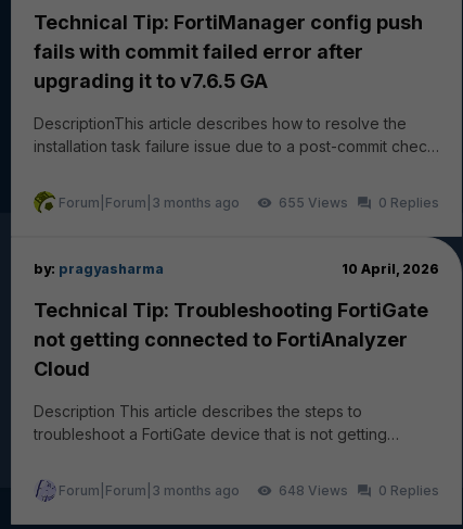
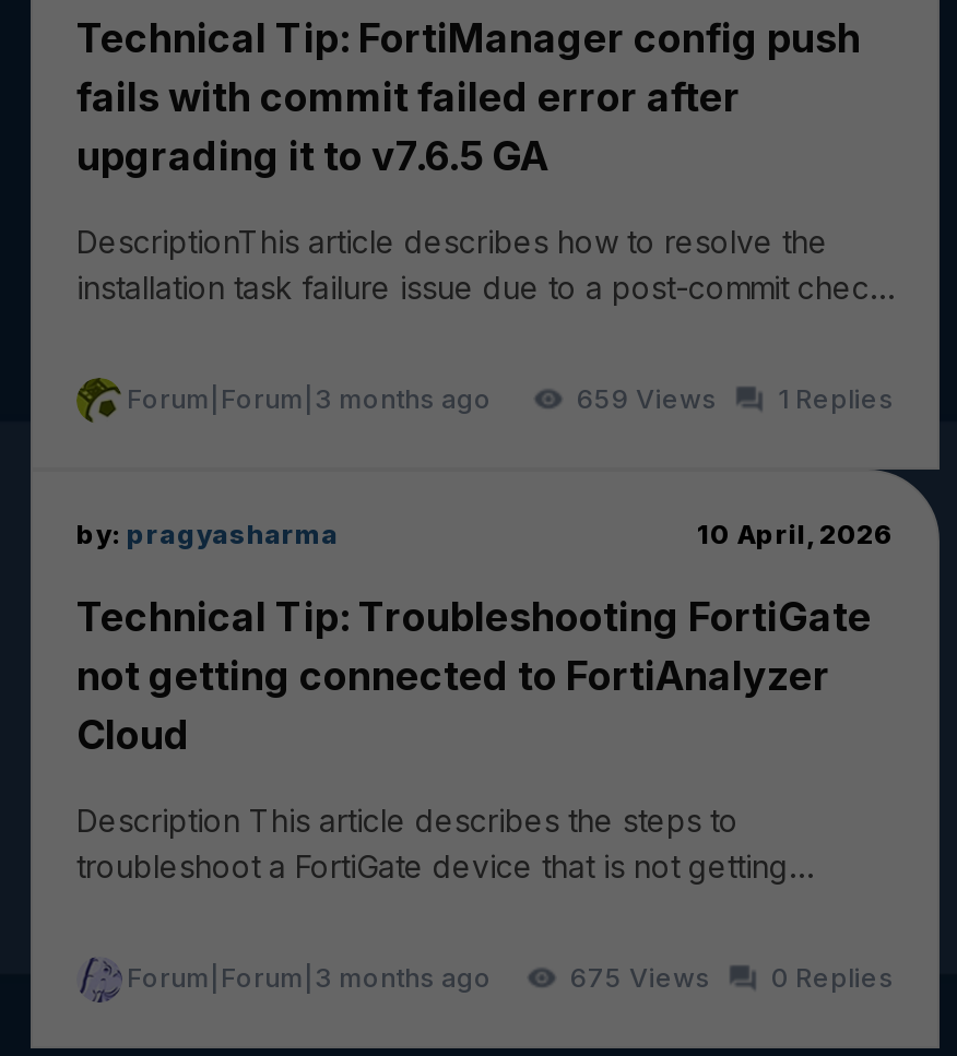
[279,194,305,211] 655 -> [577,383,629,416] 659
[378,194,387,211] 0 -> [778,383,789,416] 1
[279,482,305,498] 648 -> [570,962,623,994] 675

